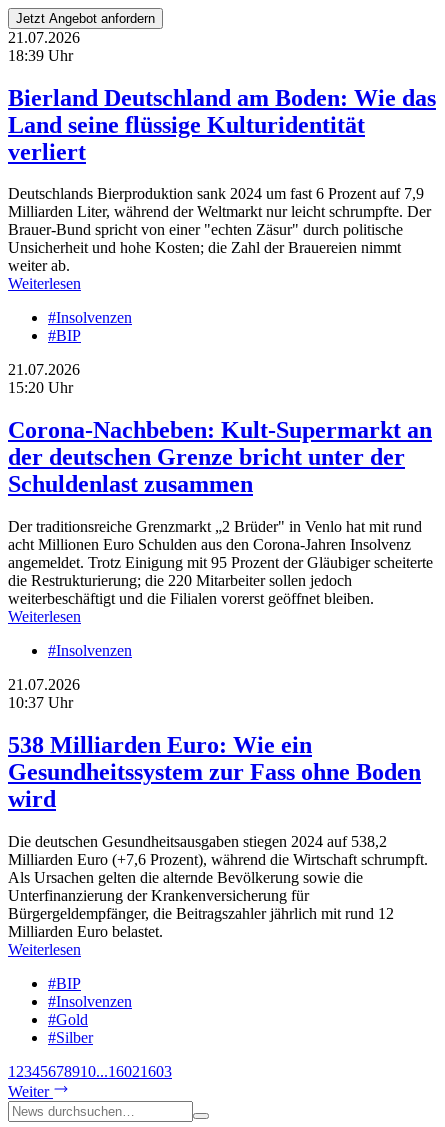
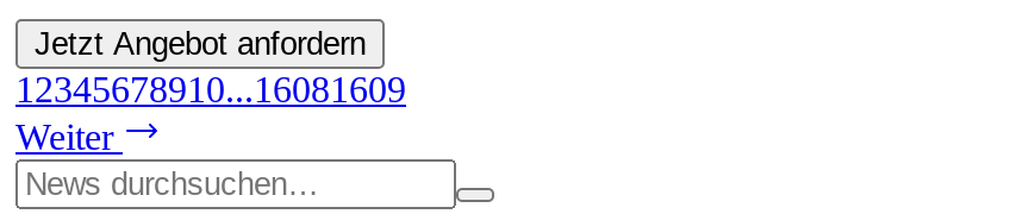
[8,29,436,1080] 21.07.2026 | 18:39 Uhr | Bierland Deutschland am Boden: Wie das | Land seine flüssige Kulturidentität | verliert | Deutschlands Bierproduktion sank 2024 um fast 6 Prozent auf 7,9 | Milliarden Liter, während der Weltmarkt nur leicht schrumpfte. Der | Brauer-Bund spricht von einer "echten Zäsur" durch politische | Unsicherheit und hohe Kosten; die Zahl der Brauereien nimmt | weiter ab. | Weiterlesen | #Insolvenzen | #BIP | 21.07.2026 | 15:20 Uhr | Corona-Nachbeben: Kult-Supermarkt an | der deutschen Grenze bricht unter der | Schuldenlast zusammen | Der traditionsreiche Grenzmarkt „2 Brüder" in Venlo hat mit rund | acht Millionen Euro Schulden aus den Corona-Jahren Insolvenz | angemeldet. Trotz Einigung mit 95 Prozent der Gläubiger scheiterte | die Restrukturierung; die 220 Mitarbeiter sollen jedoch | weiterbeschäftigt und die Filialen vorerst geöffnet bleiben. | Weiterlesen | #Insolvenzen | 21.07.2026 | 10:37 Uhr | 538 Milliarden Euro: Wie ein | Gesundheitssystem zur Fass ohne Boden | wird | Die deutschen Gesundheitsausgaben stiegen 2024 auf 538,2 | Milliarden Euro (+7,6 Prozent), während die Wirtschaft schrumpft. | Als Ursachen gelten die alternde Bevölkerung sowie die | Unterfinanzierung der Krankenversicherung für | Bürgergeldempfänger, die Beitragszahler jährlich mit rund 12 | Milliarden Euro belastet. | Weiterlesen | #BIP | #Insolvenzen | #Gold | #Silber | 123456789 10... 1602 1603 -> [15,68,406,108] 12345678910...16081609

